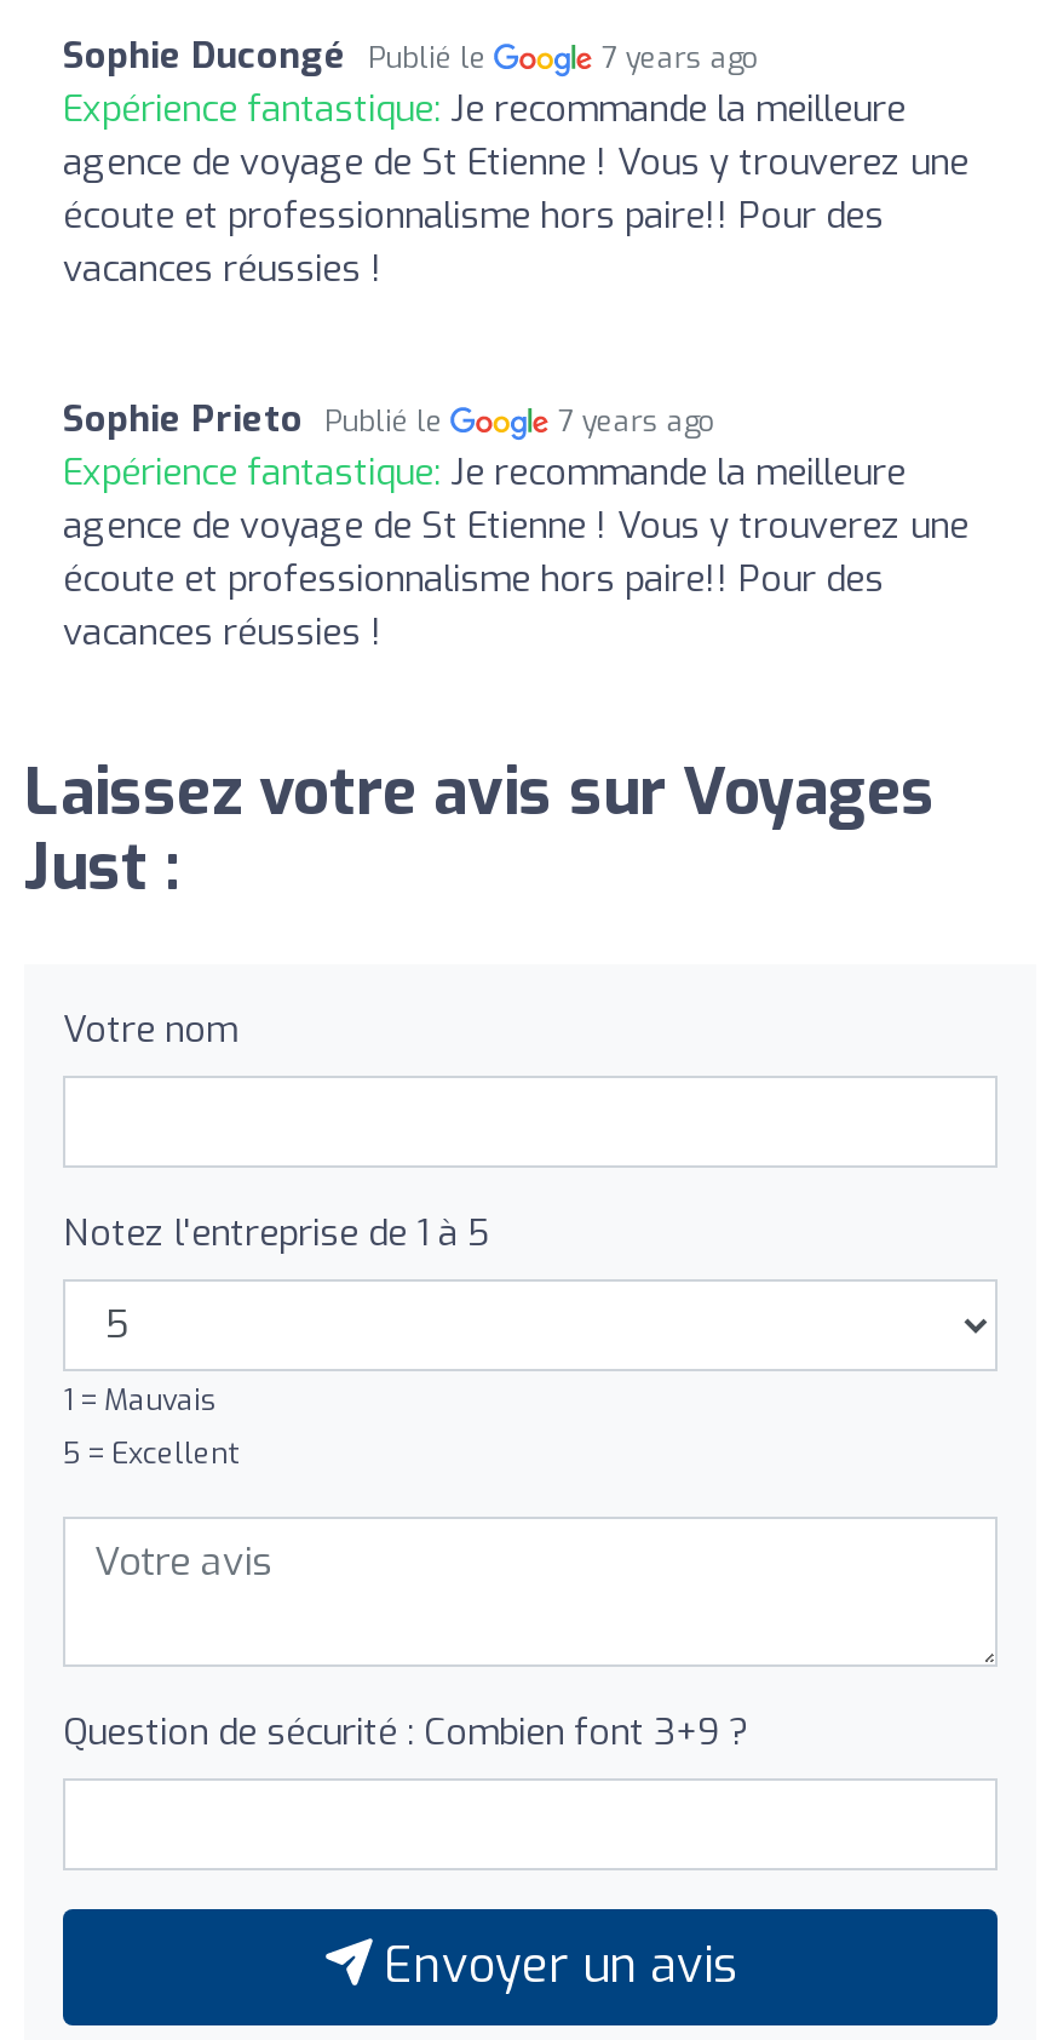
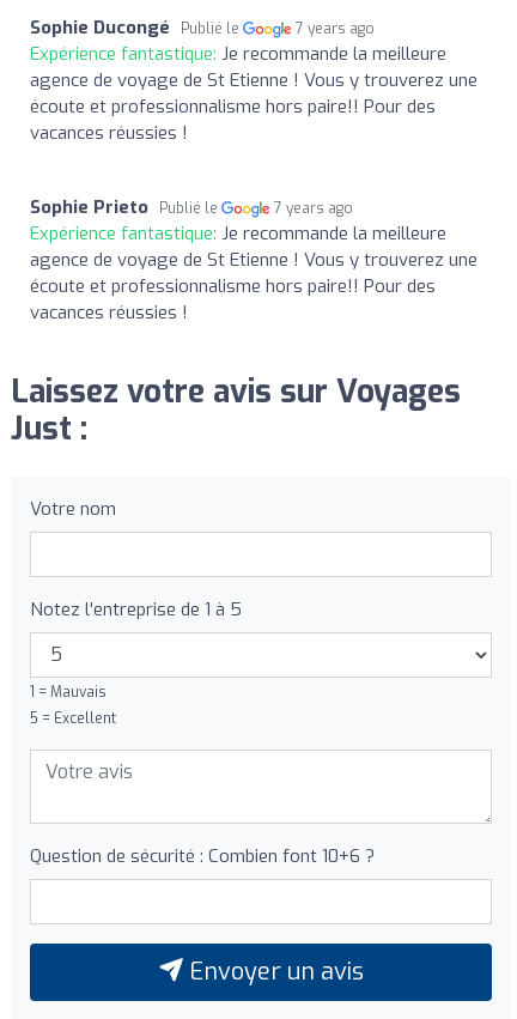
[63,1708,748,1756] Question de sécurité : Combien font 3+9 ? -> [30,844,375,868] Question de sécurité : Combien font 10+6 ?

